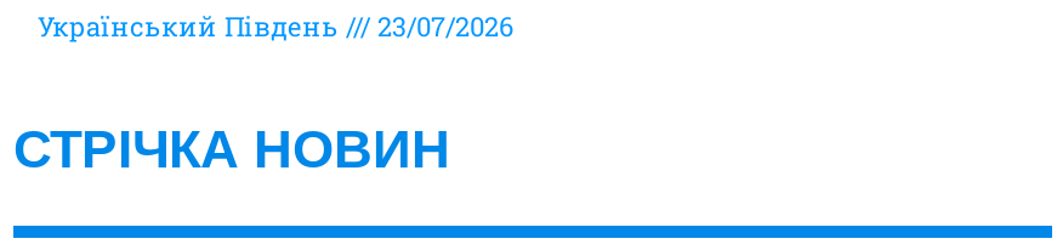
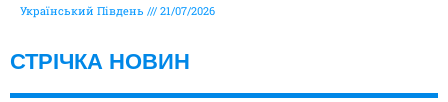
[38,7,513,43] Український Південь 23/07/2026 -> [20,3,215,18] Український Південь 21/07/2026

